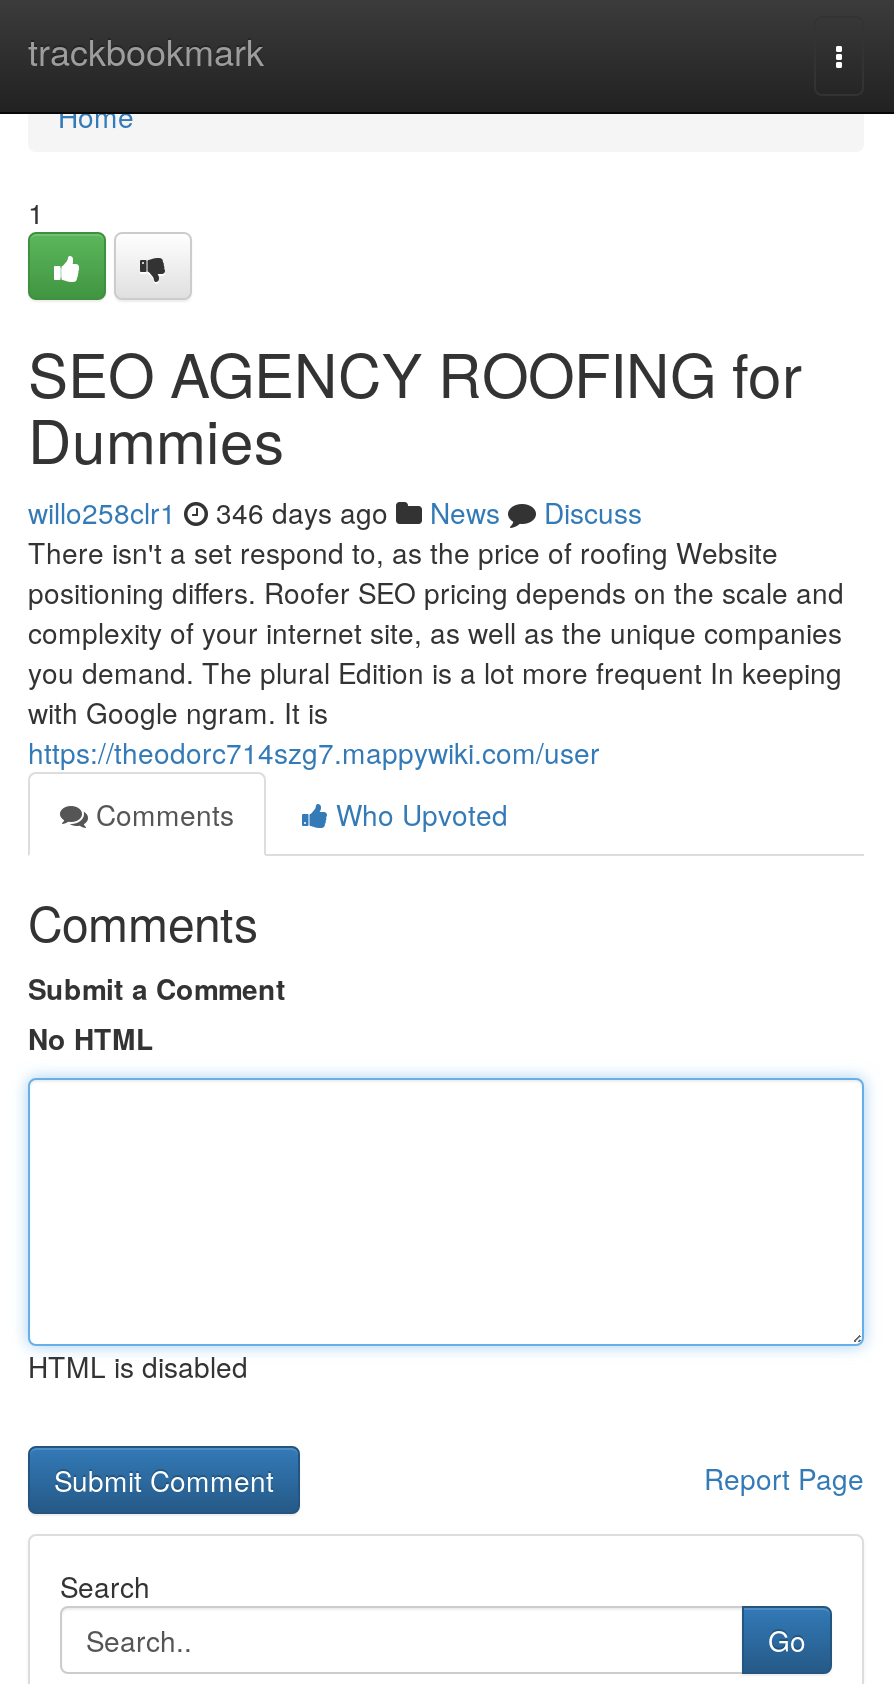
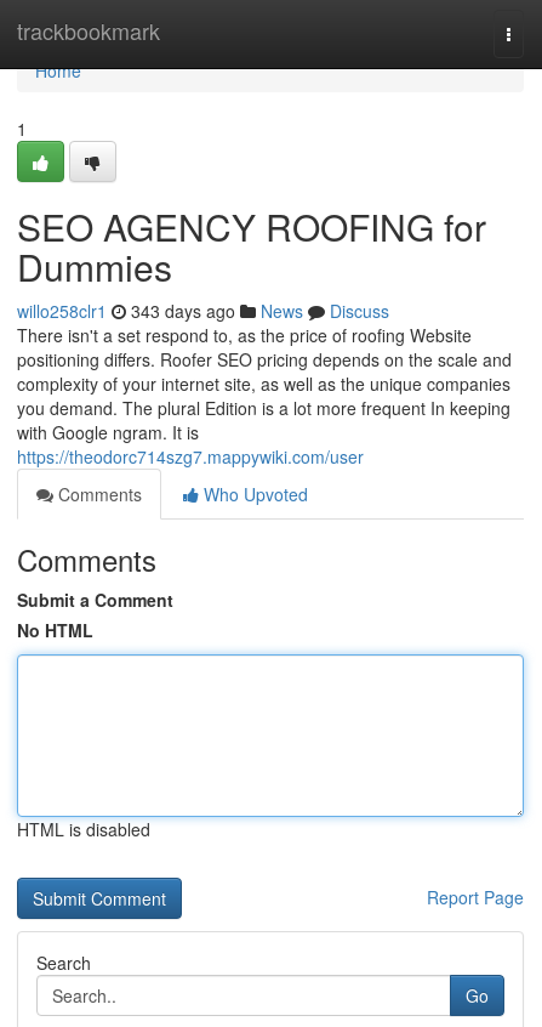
[28,492,642,532] willo258clr1 346 days ago News Discuss -> [17,299,389,323] willo258clr1 343 days ago News Discuss

